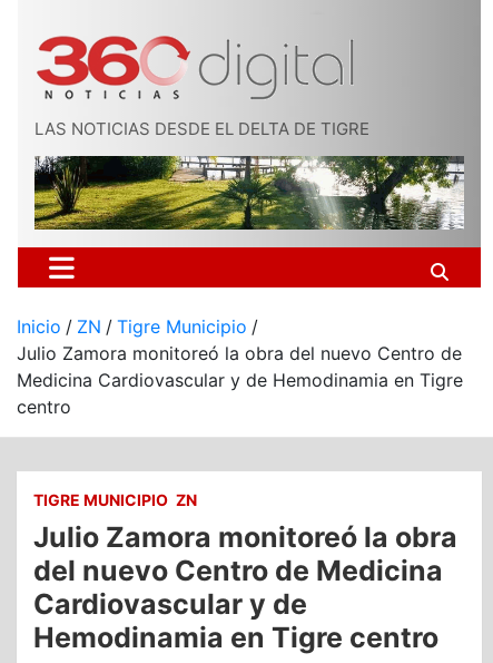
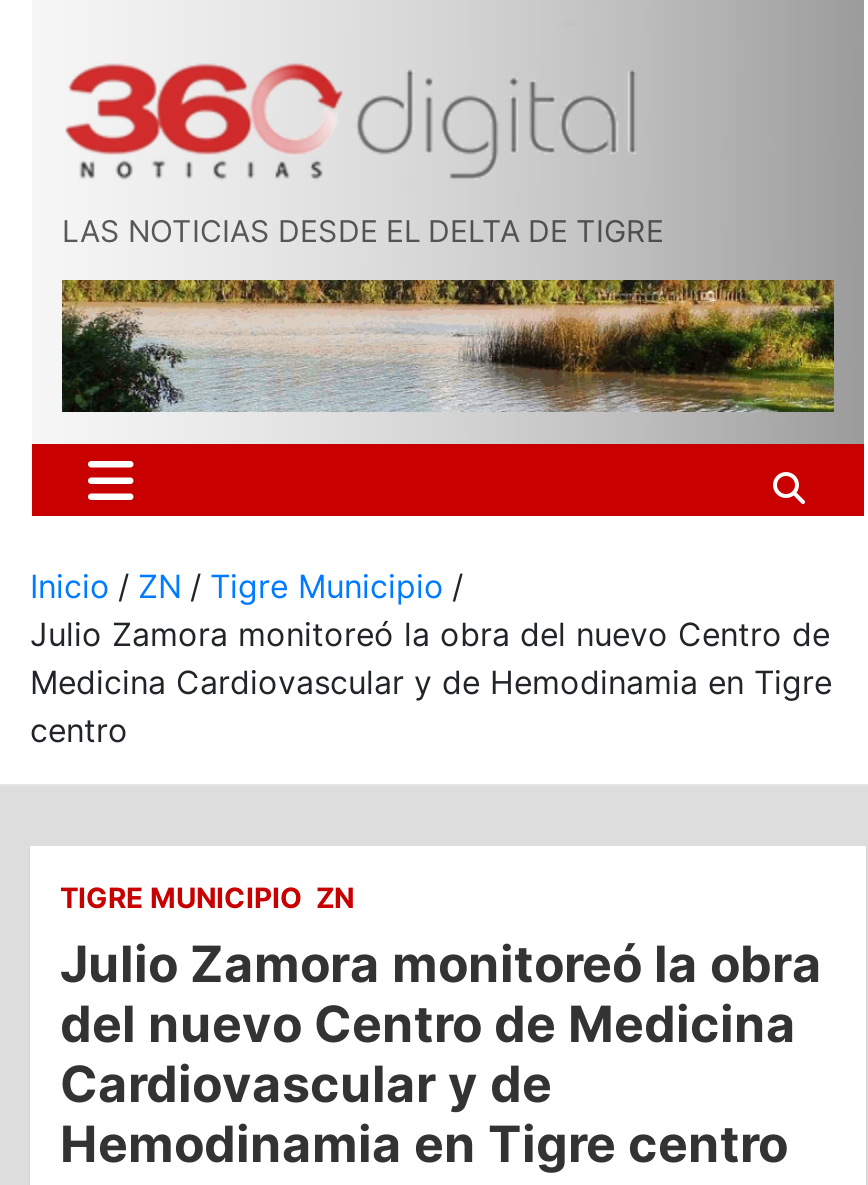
[33,155,465,231] [image] -> [60,278,836,414] [image]

